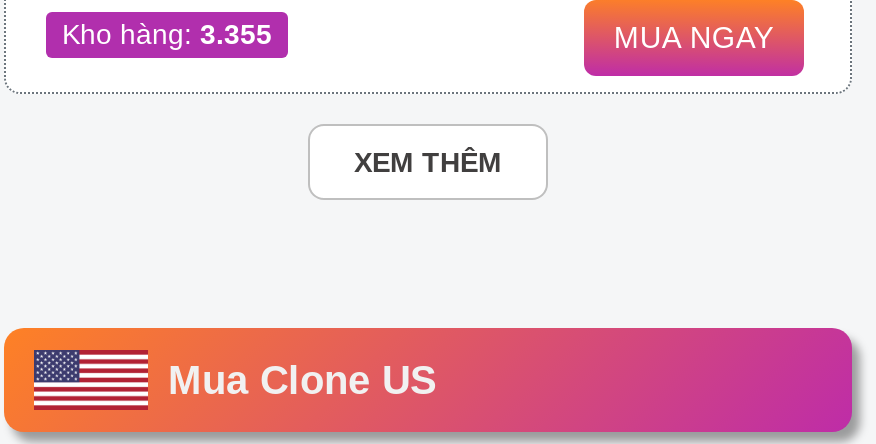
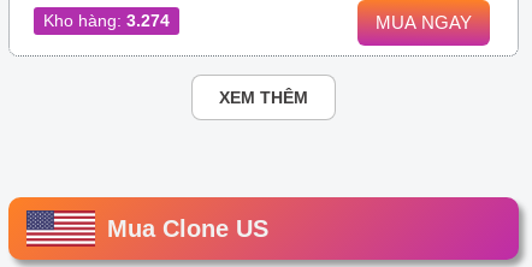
[62,18,272,50] Kho hàng: 3.355 -> [43,11,170,30] Kho hàng: 3.274

